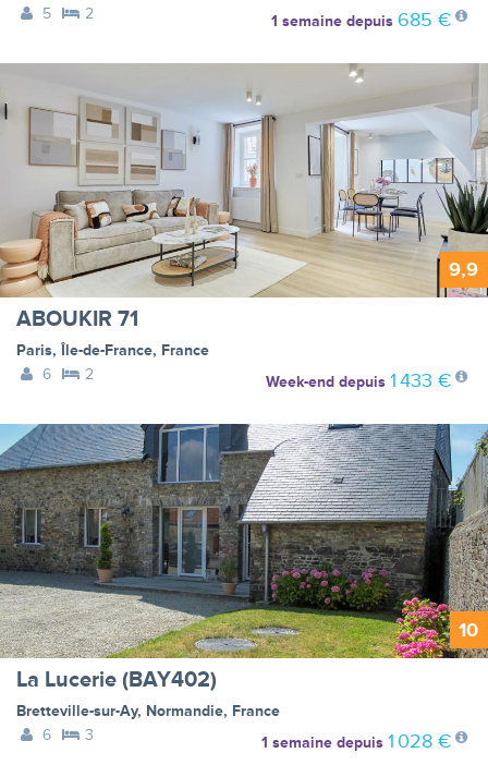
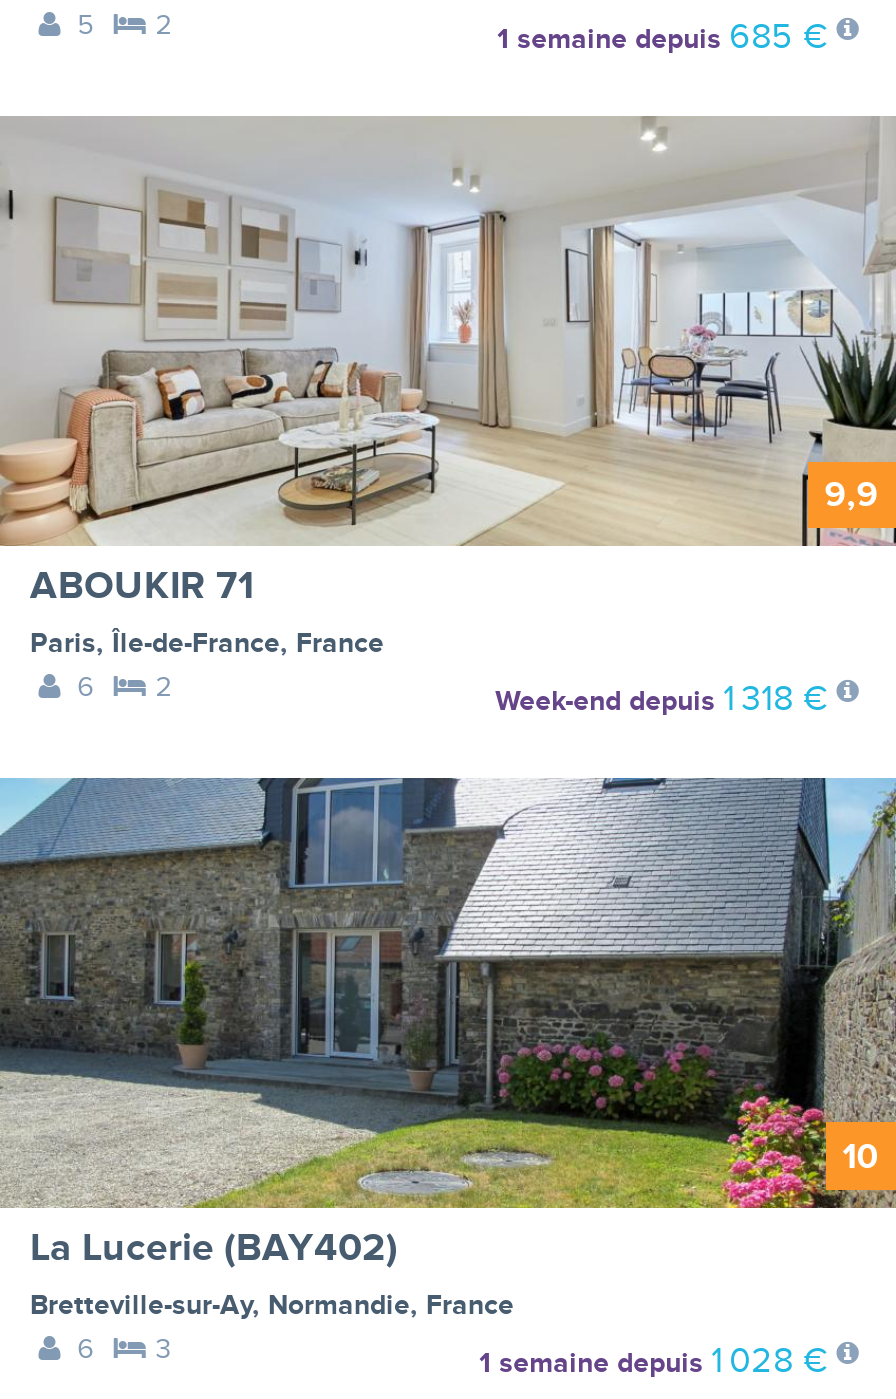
[265,369,452,392] Week-end depuis 1 433 € -> [495,678,829,720] Week-end depuis 1 318 €

